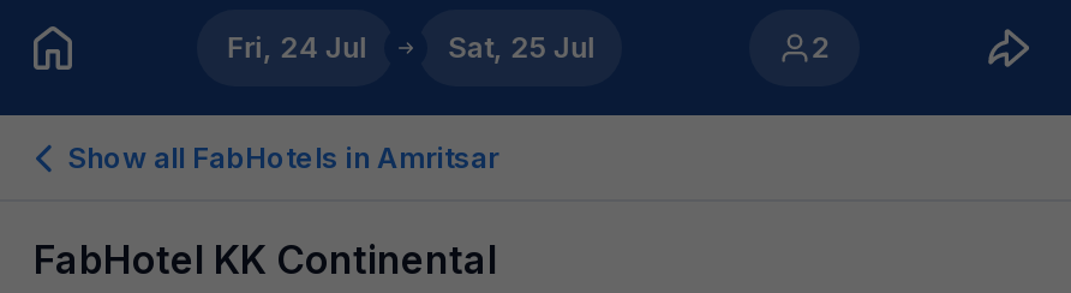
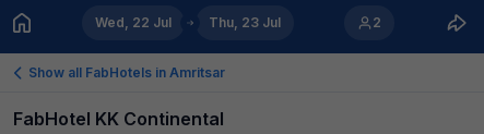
[226,29,366,65] Fri, 24 Jul -> [95,14,171,31] Wed, 22 Jul
[447,29,594,65] Sat, 25 Jul -> [208,14,280,31] Thu, 23 Jul

